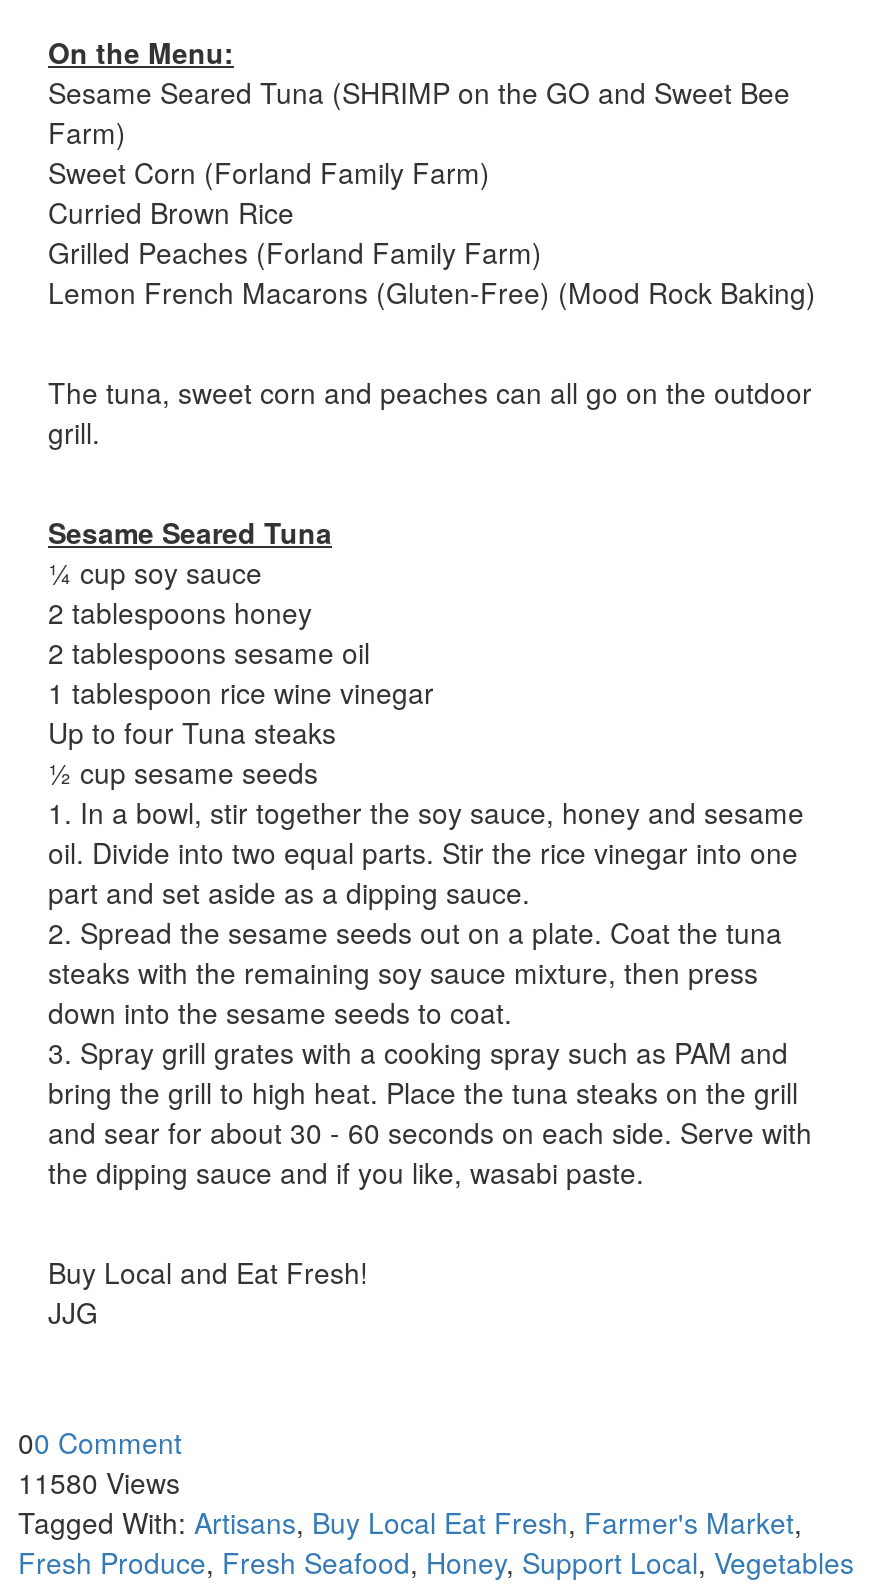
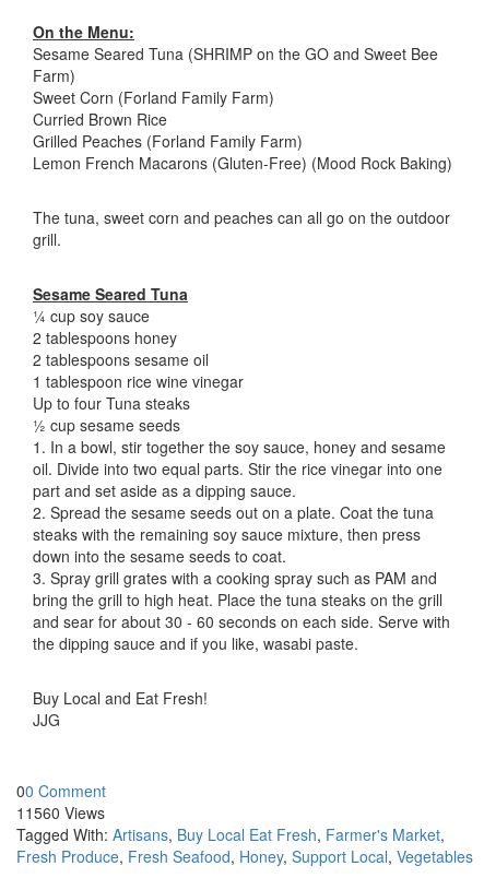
[18,1462,180,1502] 11580 Views -> [16,802,105,823] 11560 Views

